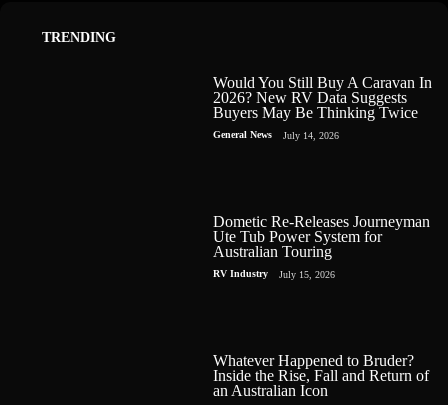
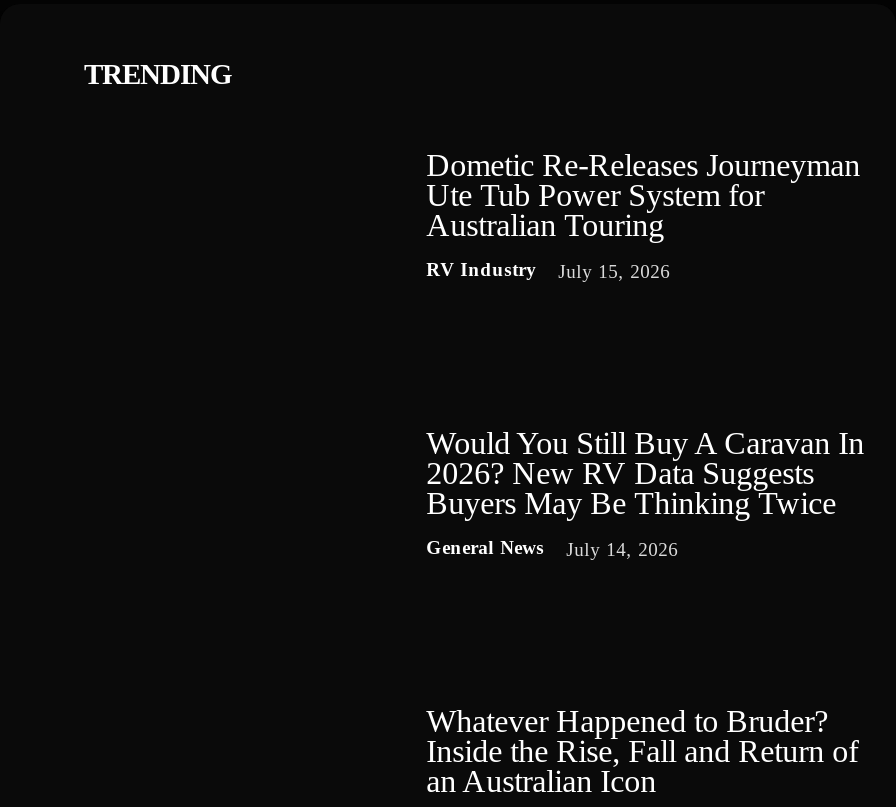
moved [213,74,432,141] -> [426,426,864,561]: Would You Still Buy A Caravan In | 2026? New RV Data Suggests | Buyers May Be Thinking Twice | General News | July 14, 2026
moved [213,213,430,280] -> [426,148,860,283]: Dometic Re-Releases Journeyman | Ute Tub Power System for | Australian Touring | RV Industry | July 15, 2026

